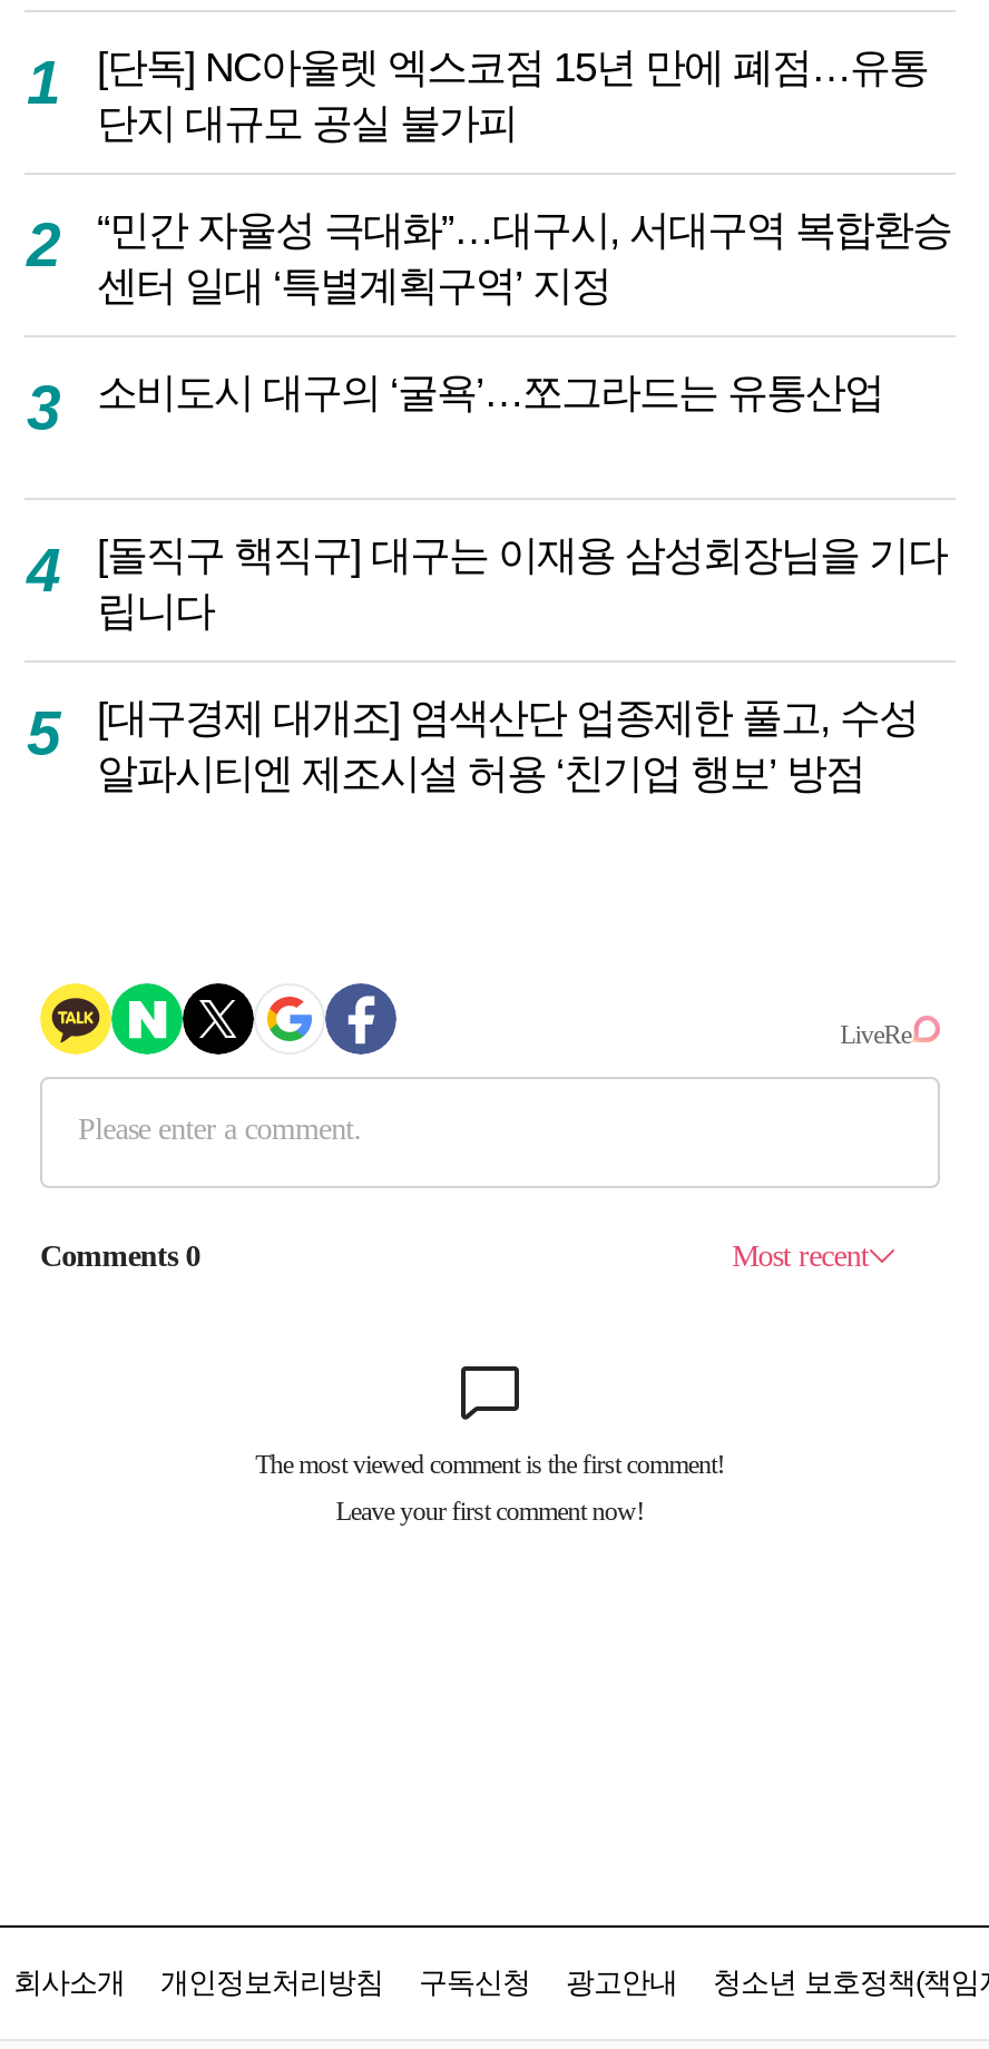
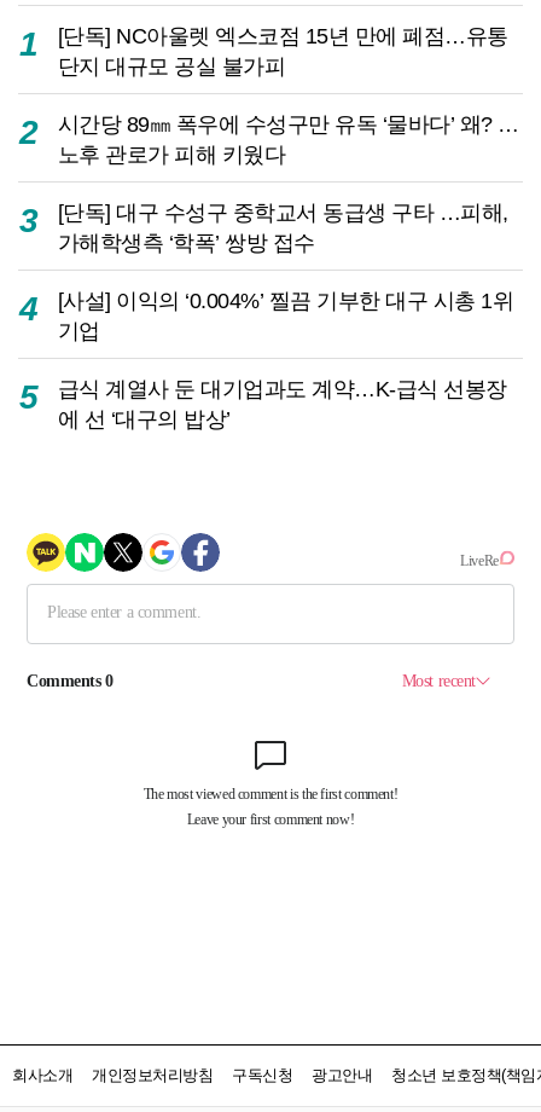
[97,206,951,309] “민간 자율성 극대화”…대구시, 서대구역 복합환승 | 센터 일대 ‘특별계획구역’ 지정 -> [57,111,519,167] 시간당 89㎜ 폭우에 수성구만 유독 ‘물바다’ 왜? … | 노후 관로가 피해 키웠다
[97,369,883,416] 소비도시 대구의 ‘굴욕’…쪼그라드는 유통산업 -> [57,200,508,255] [단독] 대구 수성구 중학교서 동급생 구타 …피해, | 가해학생측 ‘학폭’ 쌍방 접수
[97,532,947,634] [돌직구 핵직구] 대구는 이재용 삼성회장님을 기다 | 립니다 -> [57,288,513,344] [사설] 이익의 ‘0.004%’ 찔끔 기부한 대구 시총 1위 | 기업
[97,694,918,797] [대구경제 대개조] 염색산단 업종제한 풀고, 수성 | 알파시티엔 제조시설 허용 ‘친기업 행보’ 방점 -> [57,376,507,432] 급식 계열사 둔 대기업과도 계약…K-급식 선봉장 | 에 선 ‘대구의 밥상’

